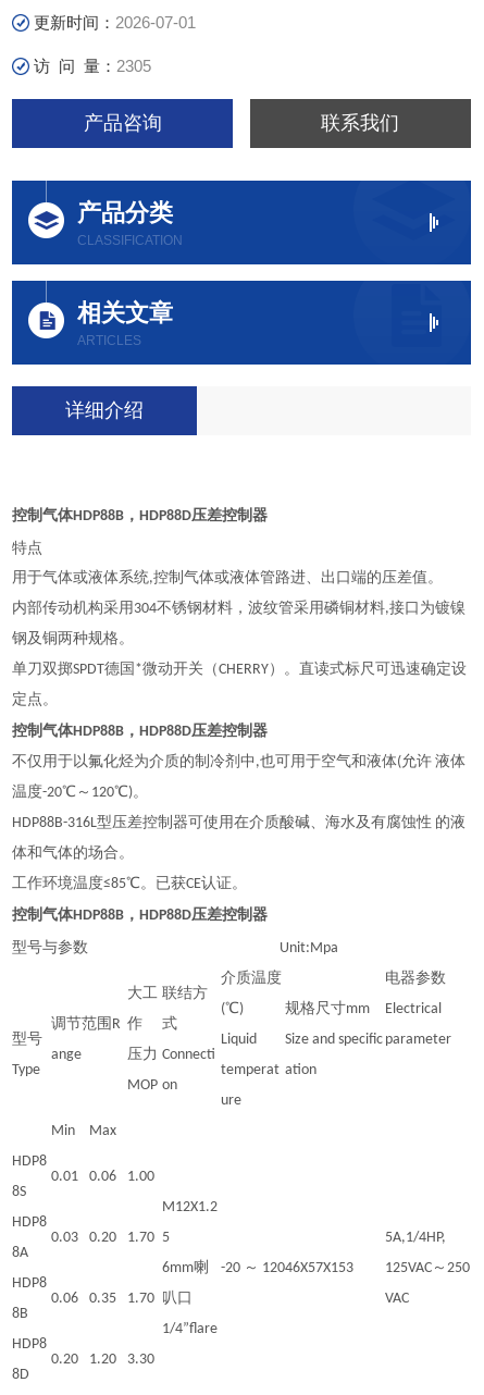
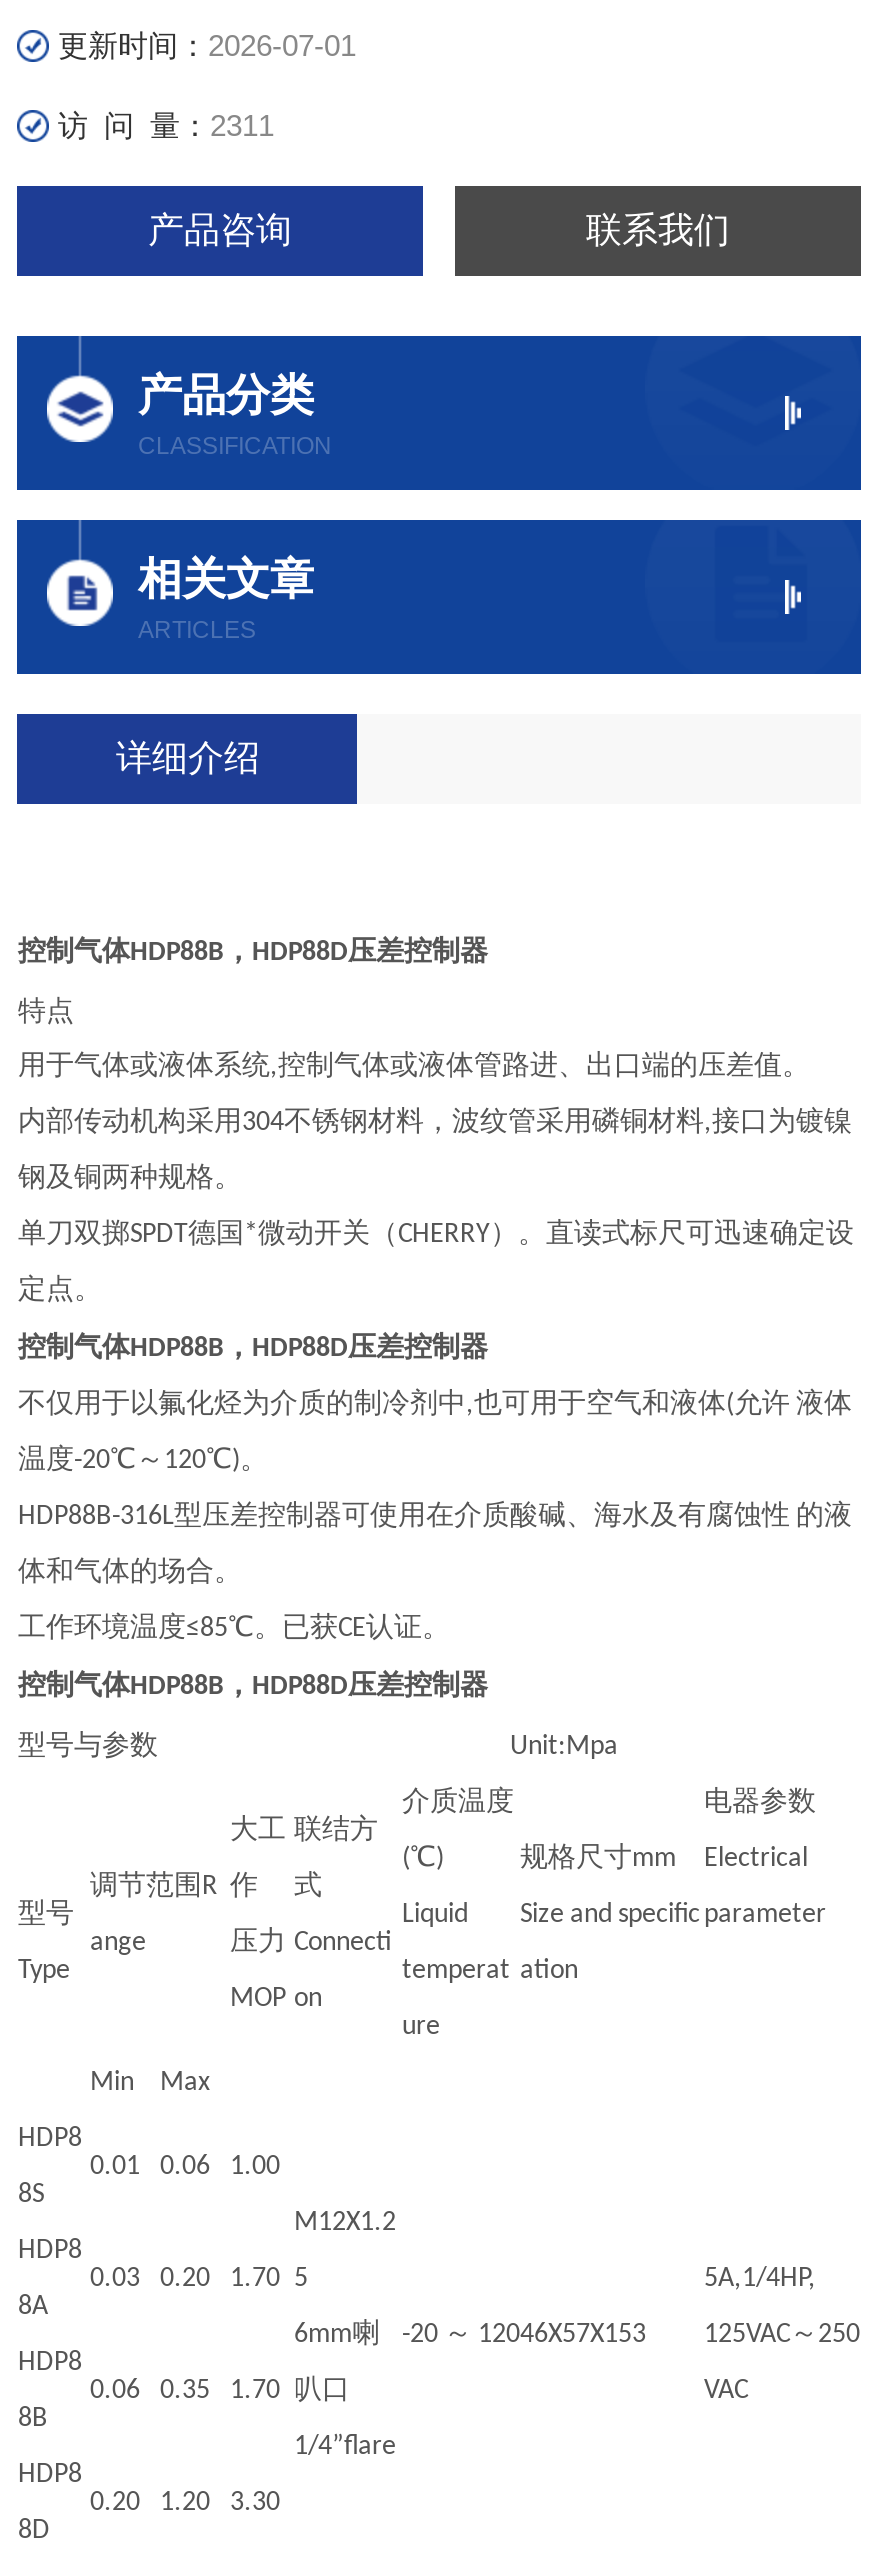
[34,57,152,75] 访 问 量：2305 -> [58,108,274,142] 访 问 量：2311

